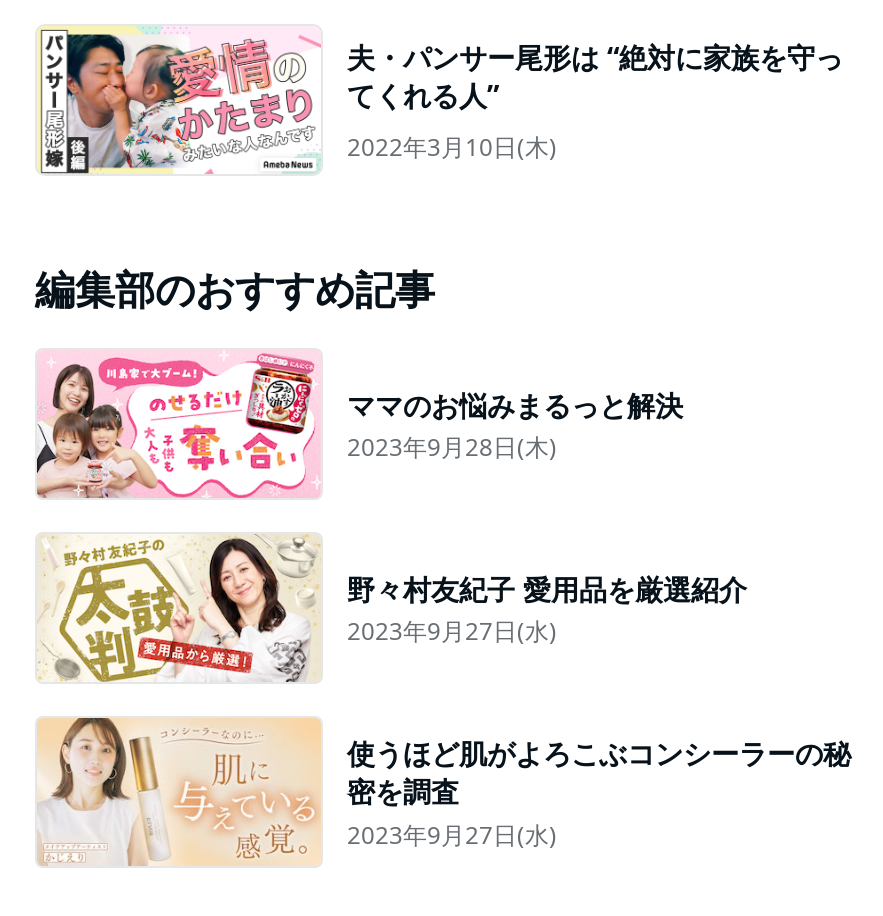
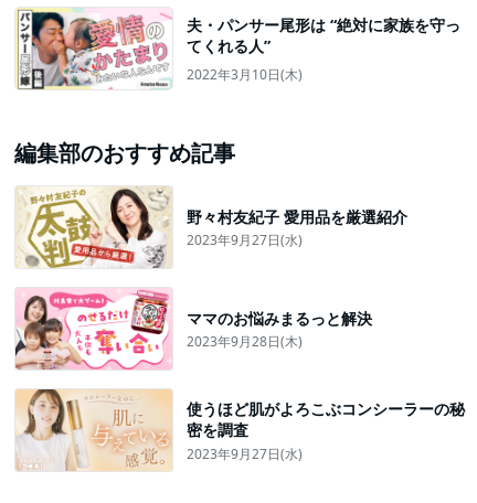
moved [35,352,683,500] -> [14,289,372,371]: [image] | ママのお悩みまるっと解決 | 2023年9月28日(木)
moved [37,532,747,686] -> [15,185,407,270]: [image] | 野々村友紀子 愛用品を厳選紹介 | 2023年9月27日(水)

